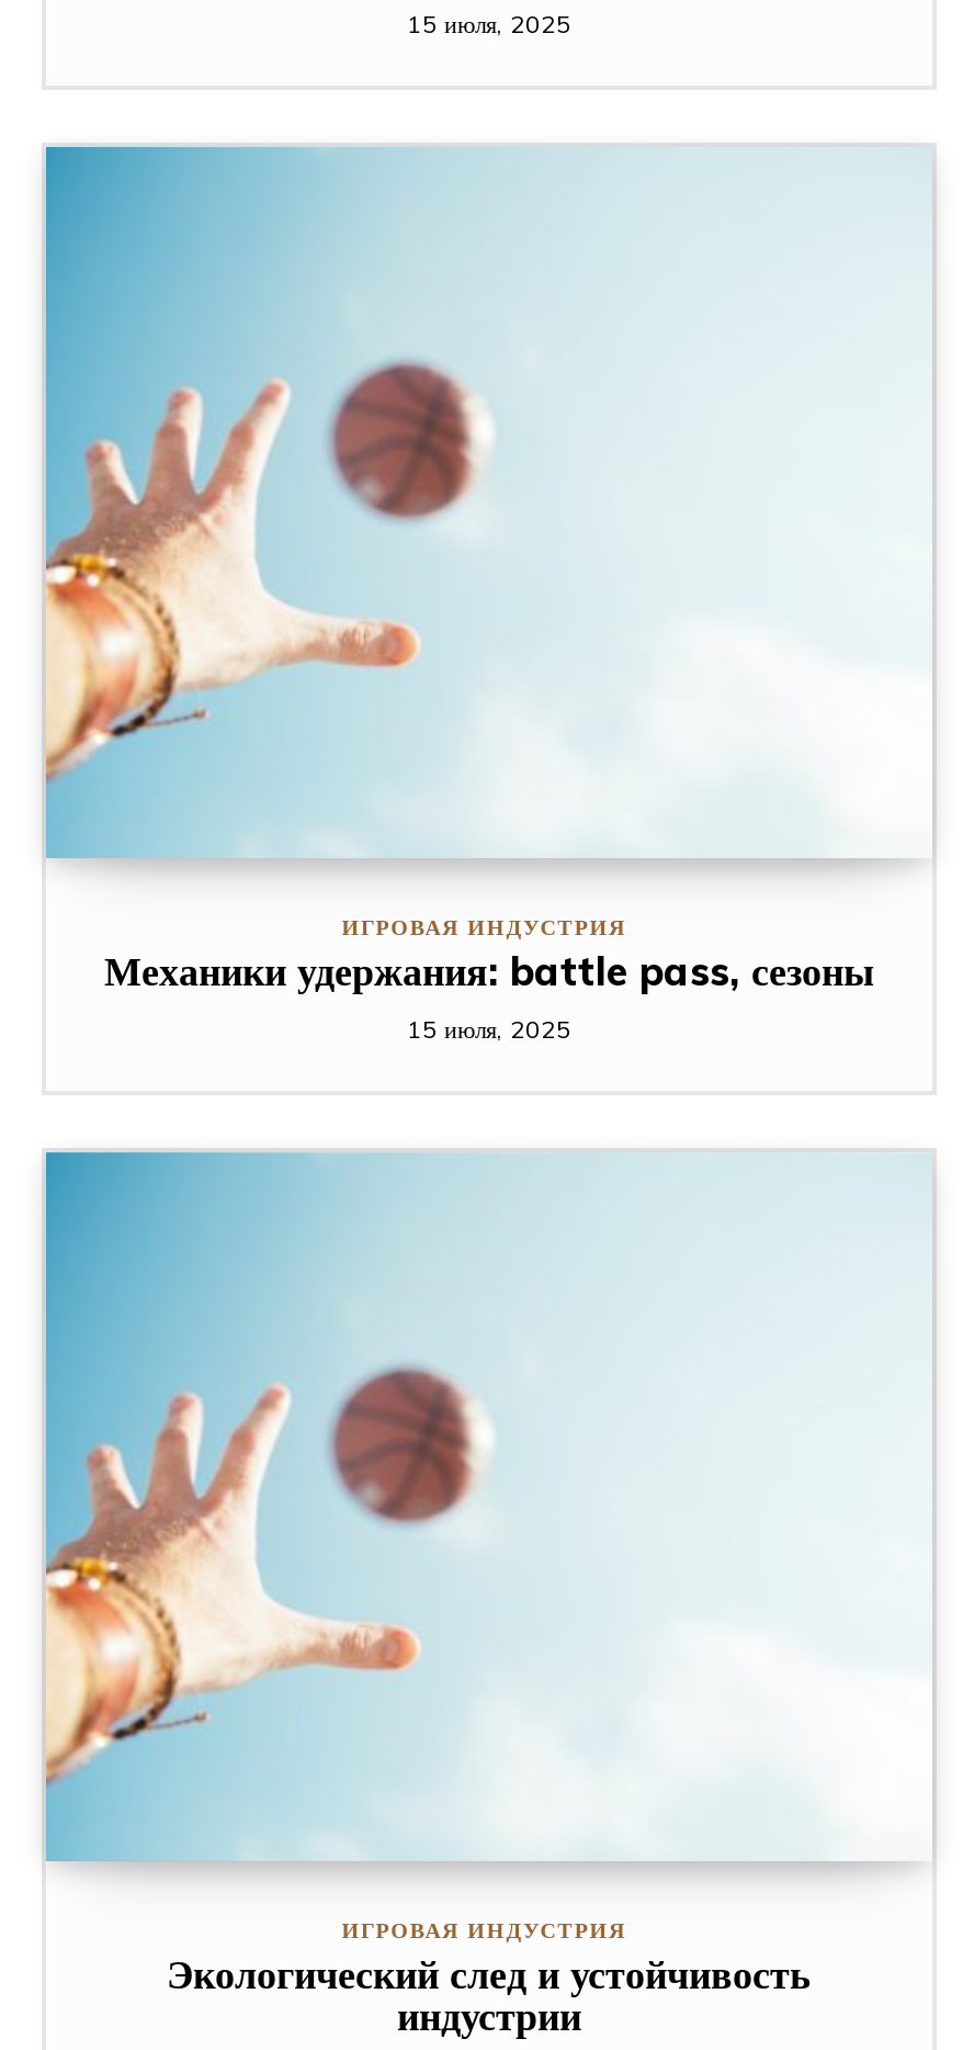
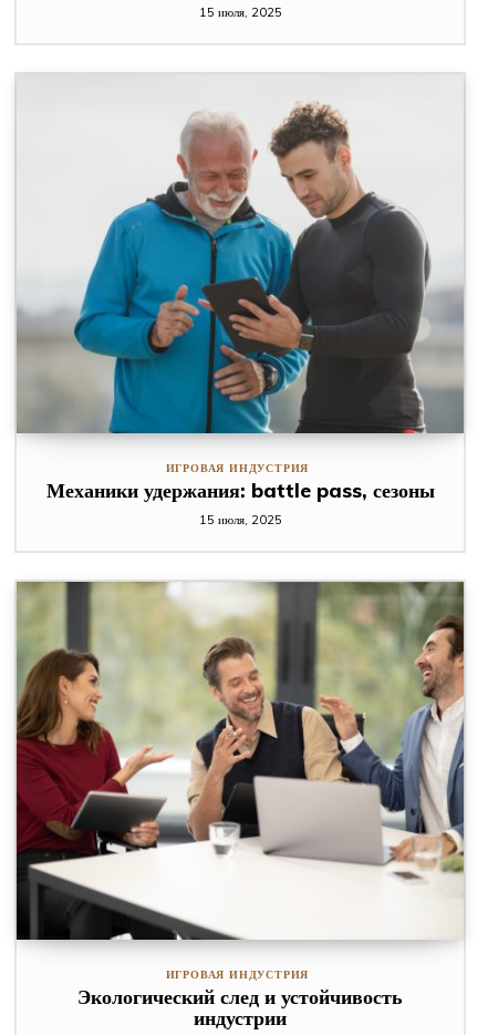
[44,145,932,860] [image] -> [15,74,465,434] [image]
[44,1150,932,1861] [image] -> [15,581,465,941] [image]

